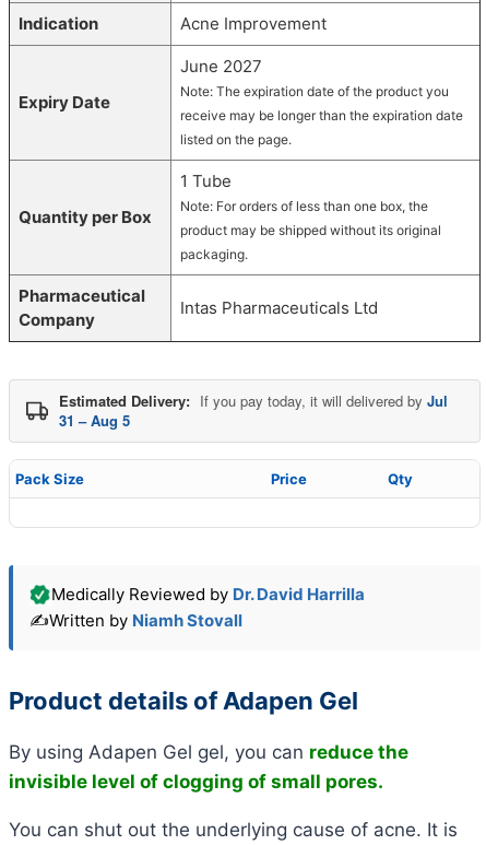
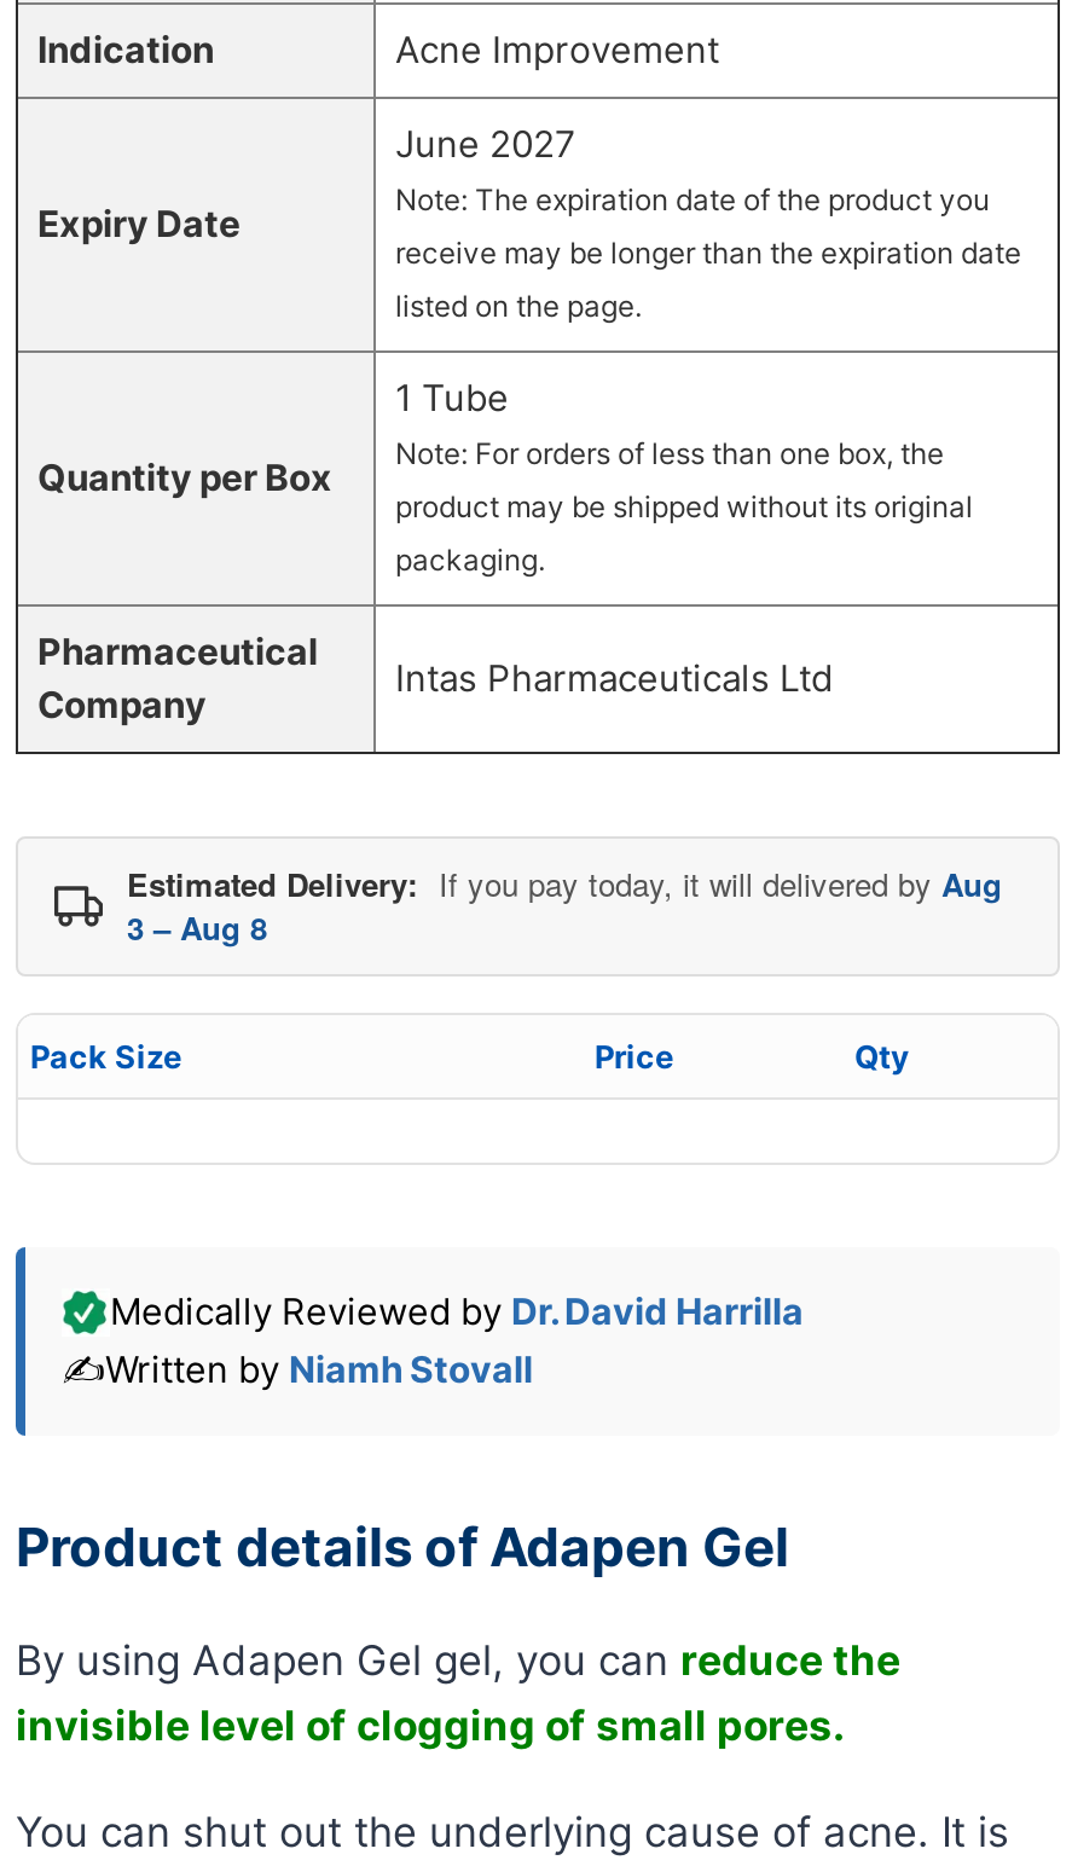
[59,390,448,411] Estimated Delivery: If you pay today, it will delivered by Jul -> [127,861,1002,907] Estimated Delivery: If you pay today, it will delivered by Aug
[59,410,130,431] 31 – Aug 5 -> [127,904,267,950] 3 – Aug 8

